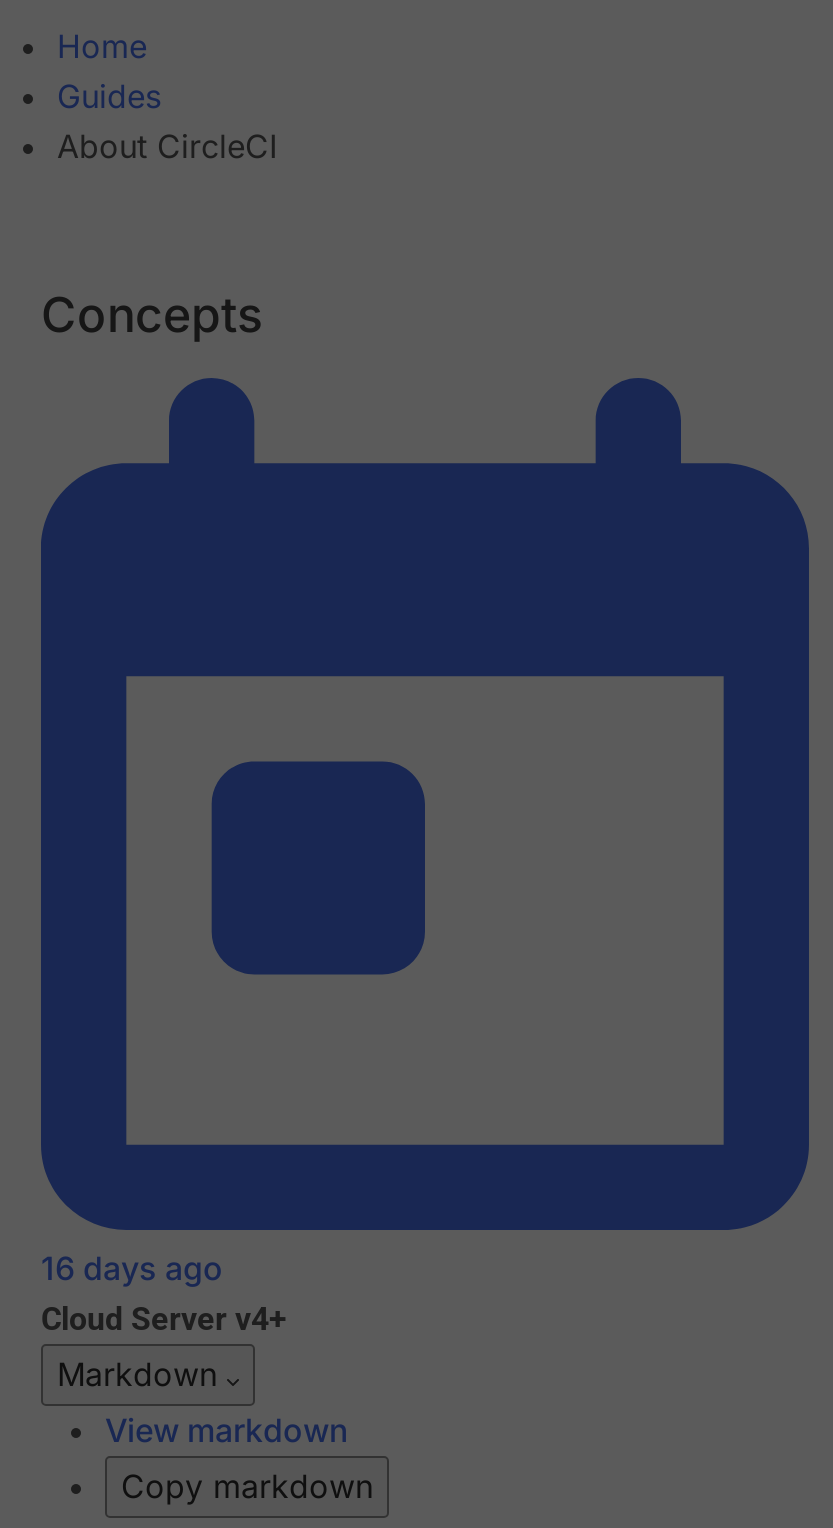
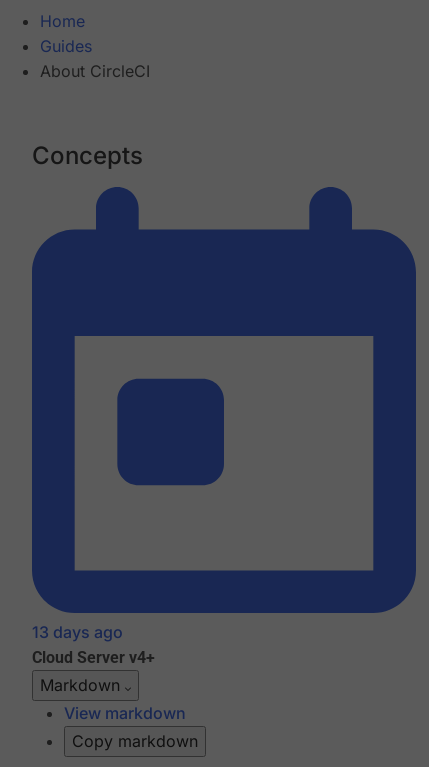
[41,1249,223,1289] 16 days ago -> [32,622,123,642] 13 days ago

